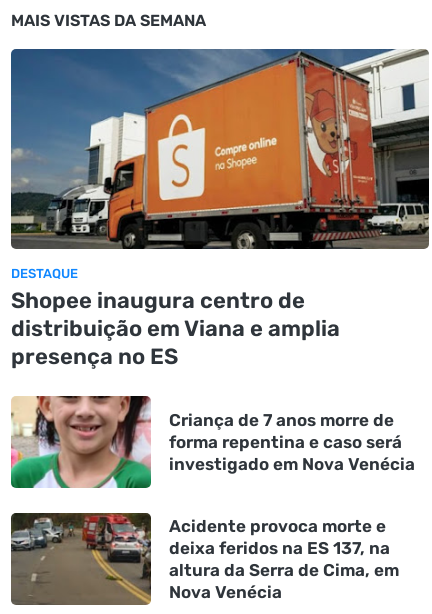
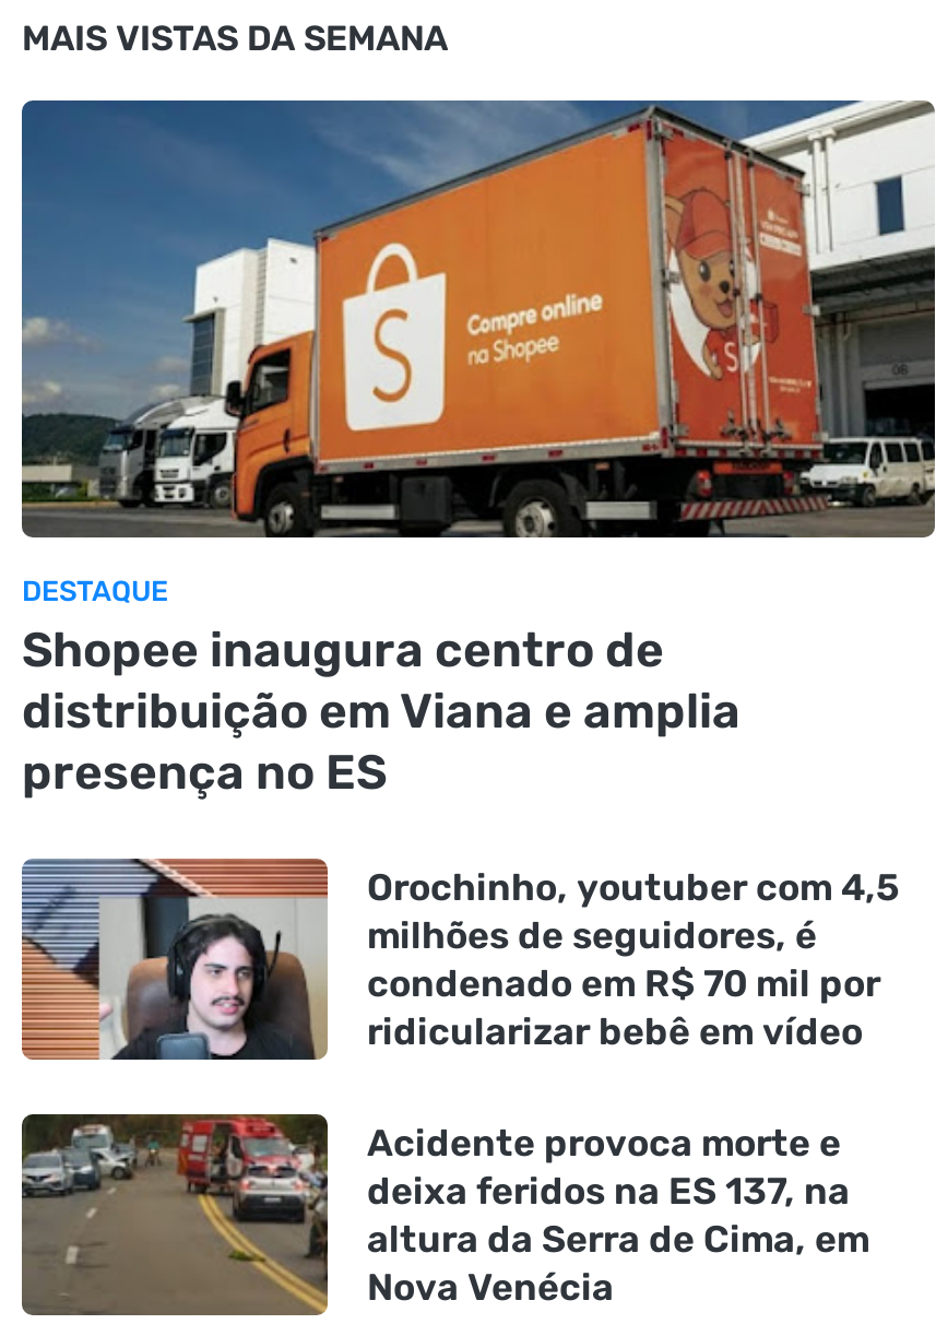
[10,395,415,489] [image] | Criança de 7 anos morre de | forma repentina e caso será | investigado em Nova Venécia -> [20,856,900,1062] [image] | Orochinho, youtuber com 4,5 | milhões de seguidores, é | condenado em R$ 70 mil por | ridicularizar bebê em vídeo

